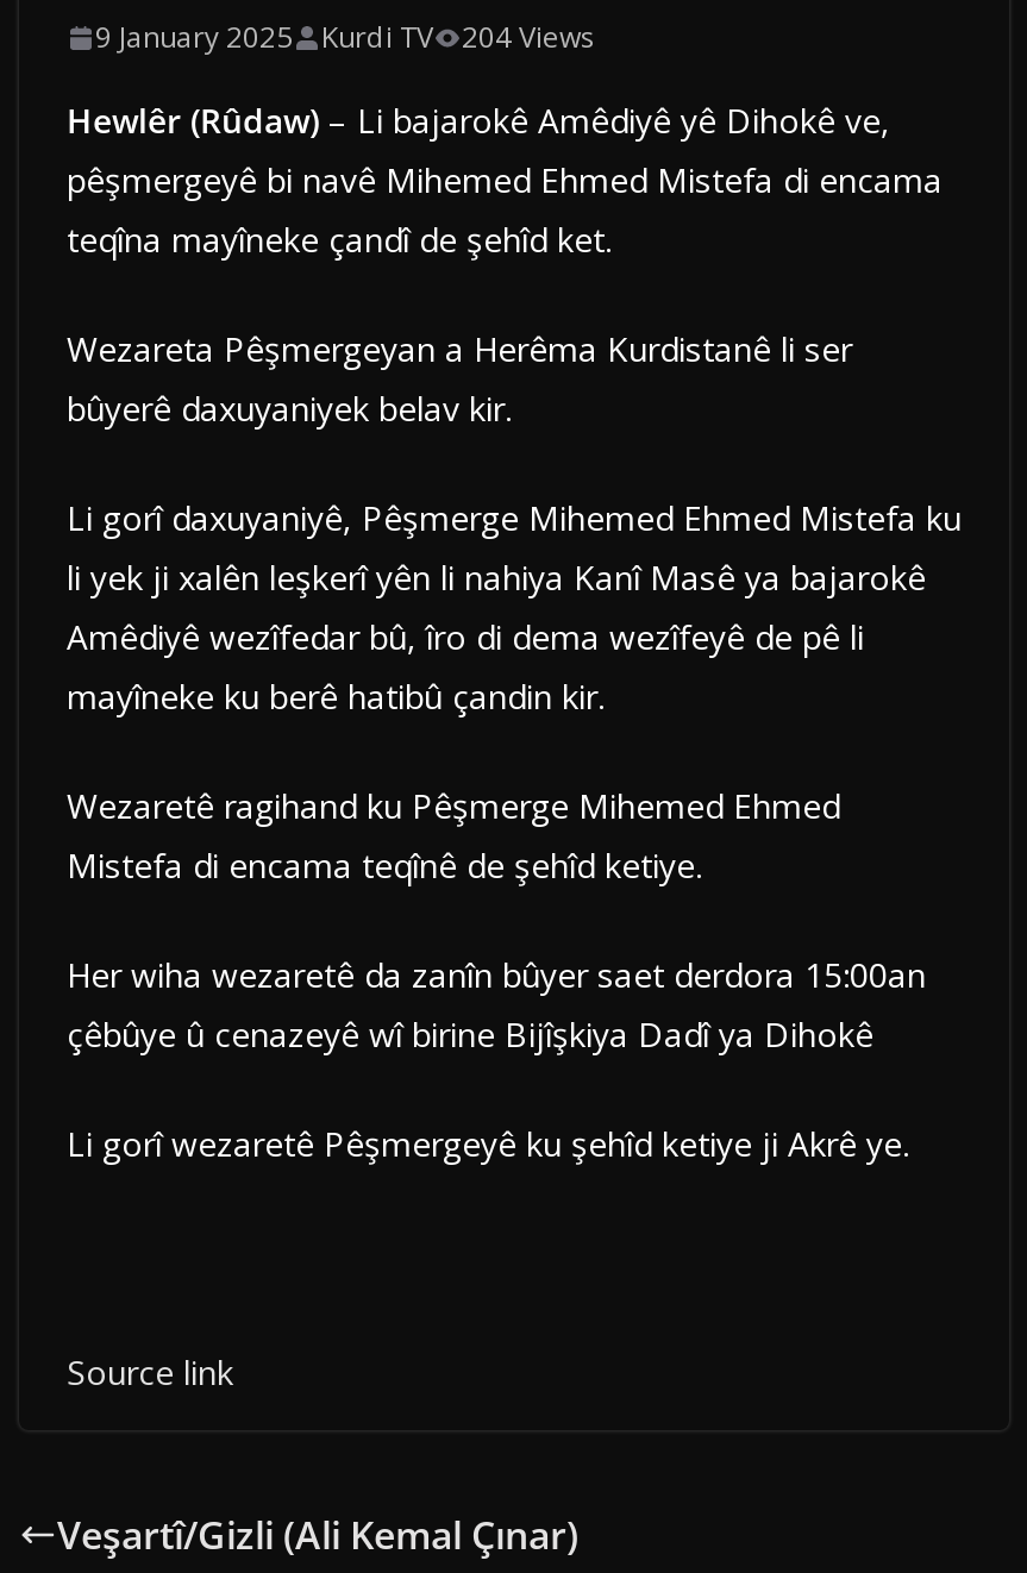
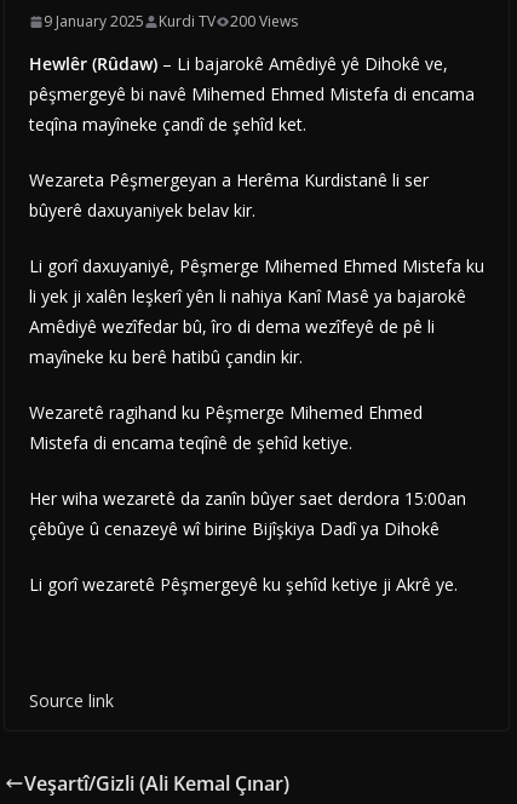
[95,17,595,58] 9 January 2025 Kurdi TV 204 Views -> [44,11,298,32] 9 January 2025 Kurdi TV 200 Views

